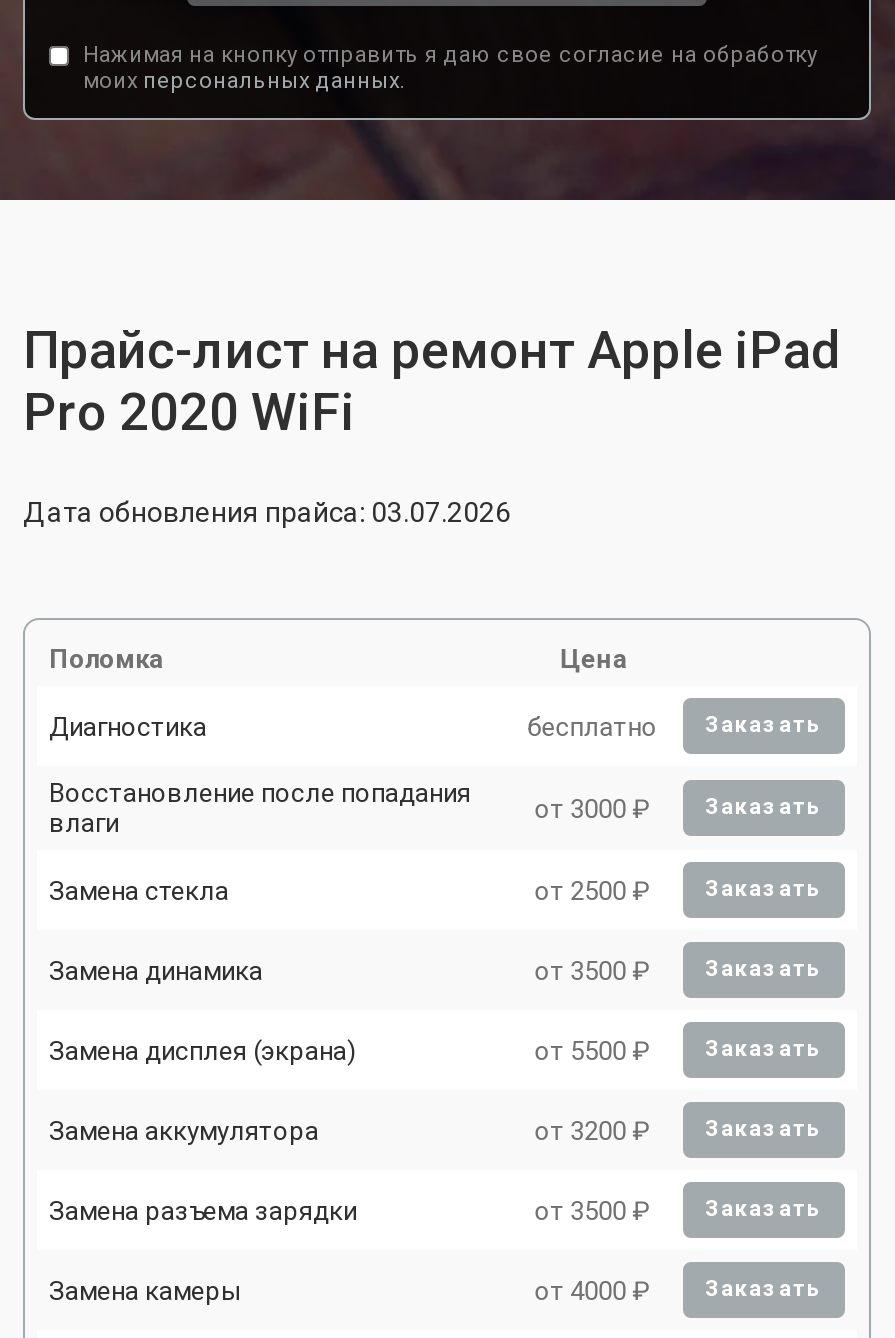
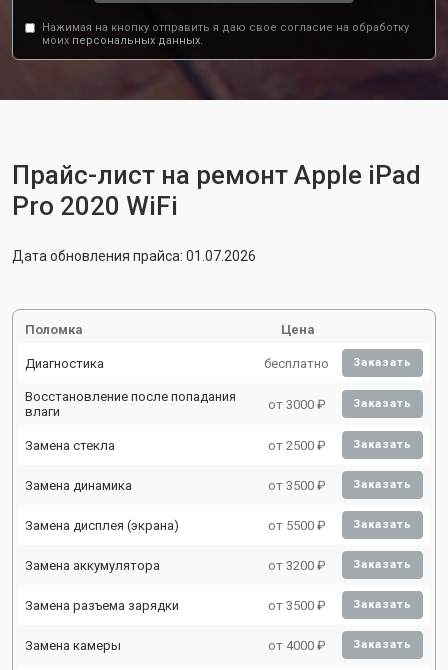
[23,496,511,528] Дата обновления прайса: 03.07.2026 -> [12,248,256,264] Дата обновления прайса: 01.07.2026

